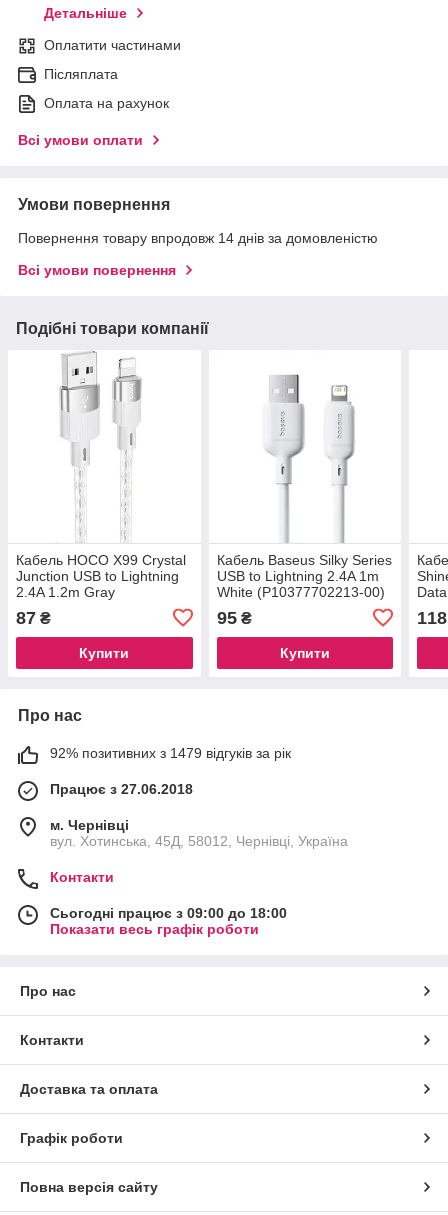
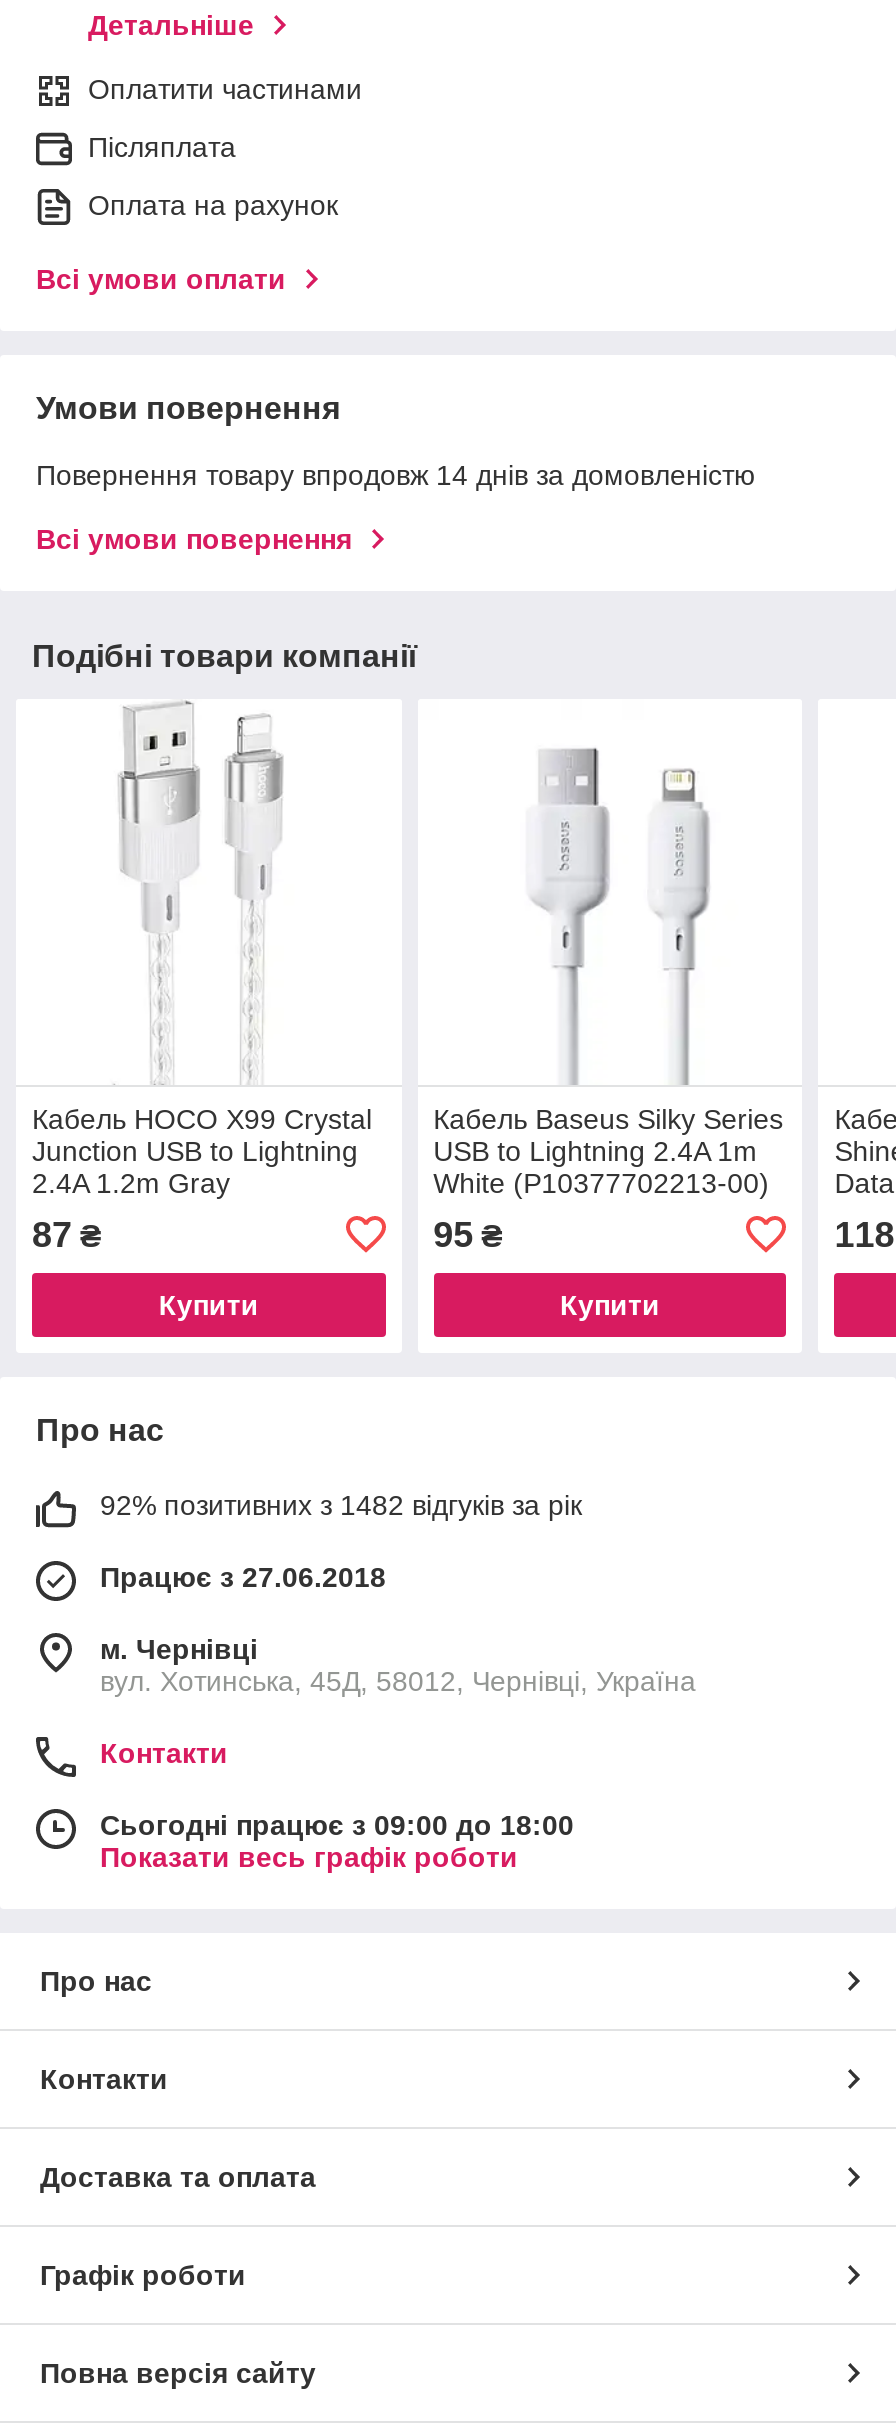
[50,745,291,761] 92% позитивних з 1479 відгуків за рік -> [100,1489,582,1521] 92% позитивних з 1482 відгуків за рік

